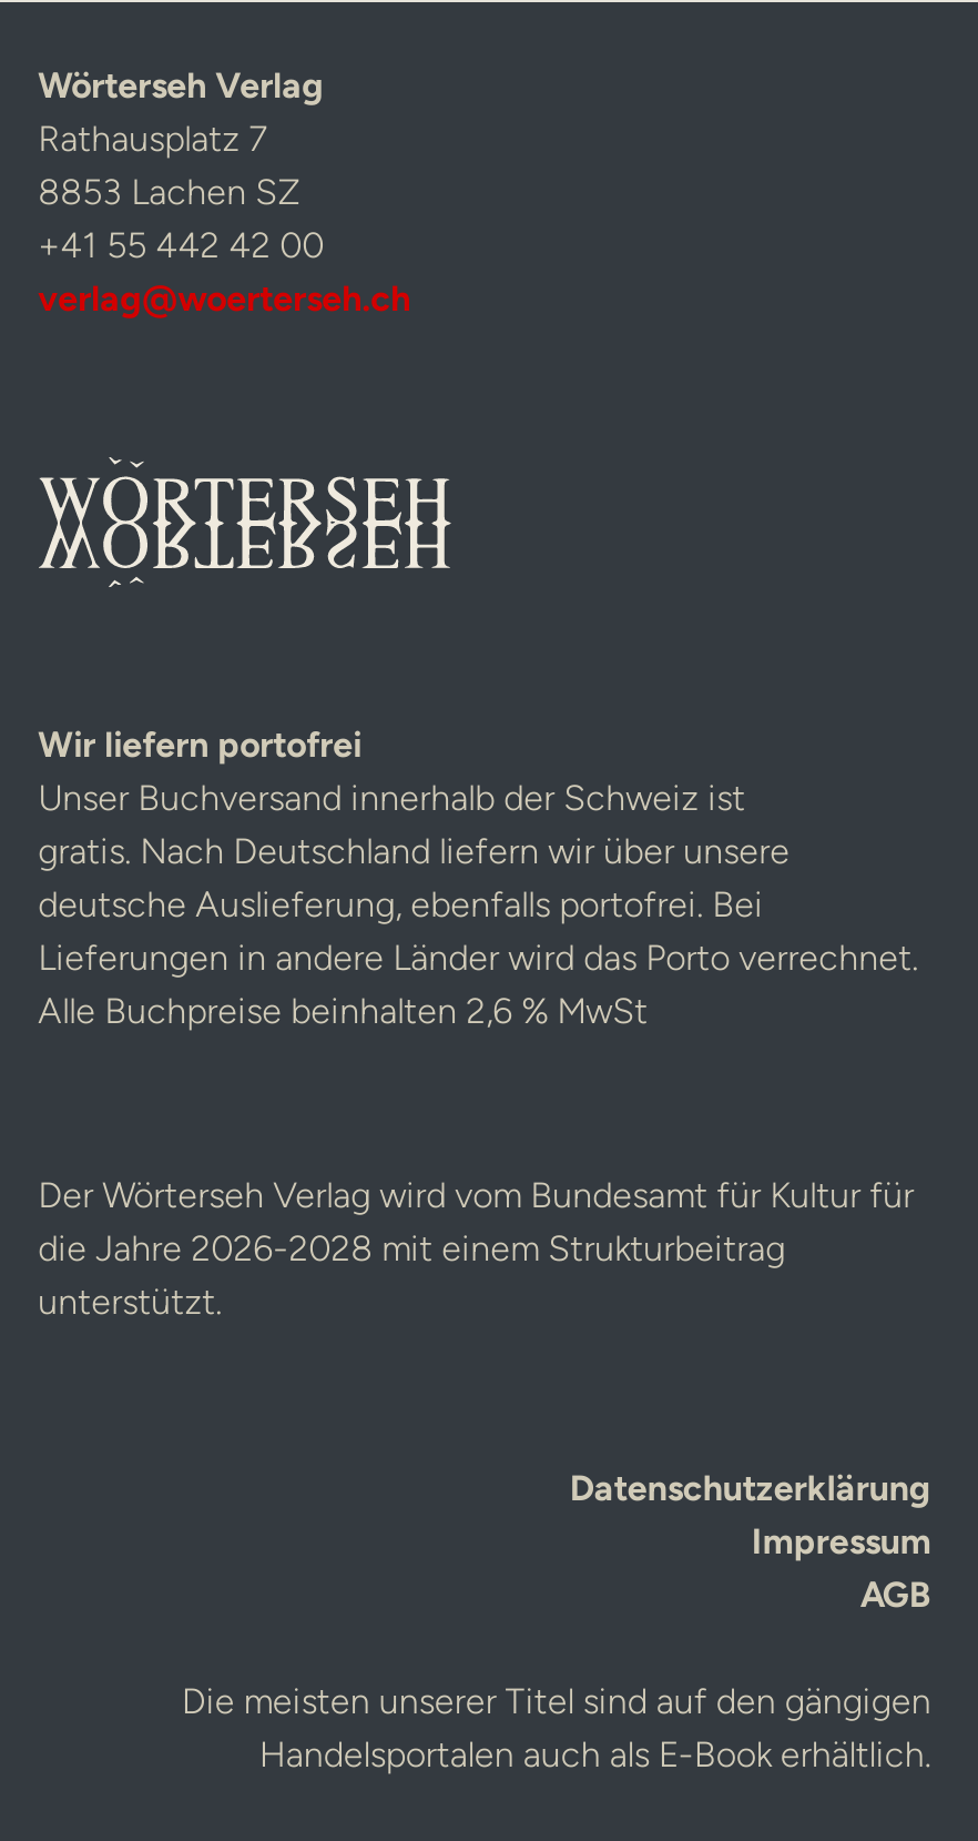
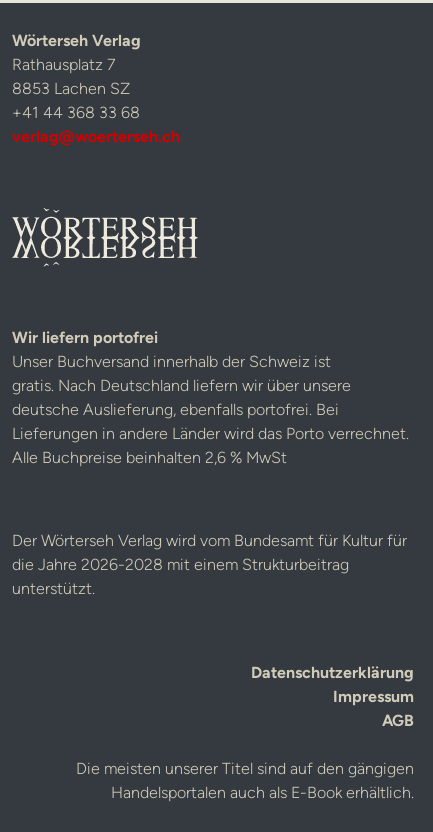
[38,225,324,267] +41 55 442 42 00 -> [12,103,140,122] +41 44 368 33 68

